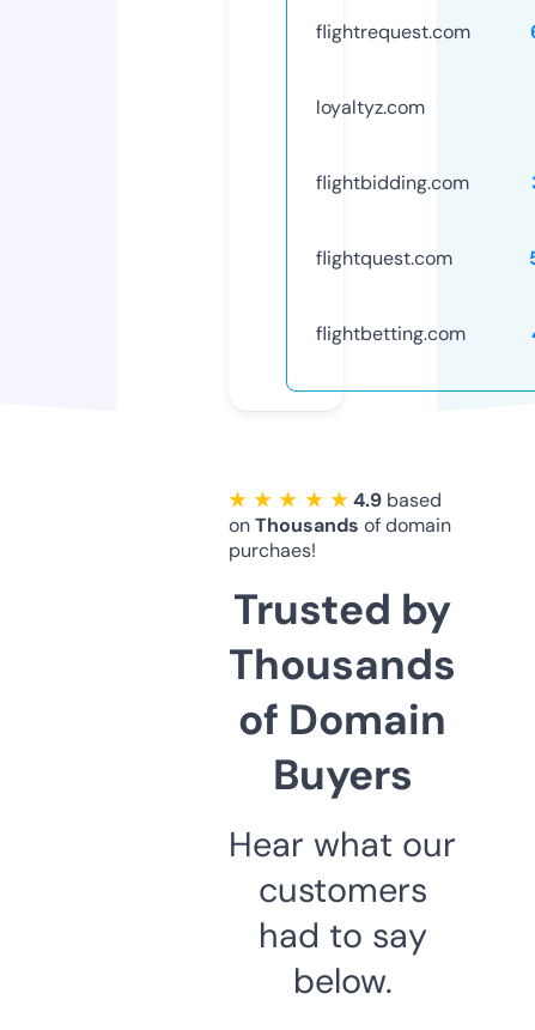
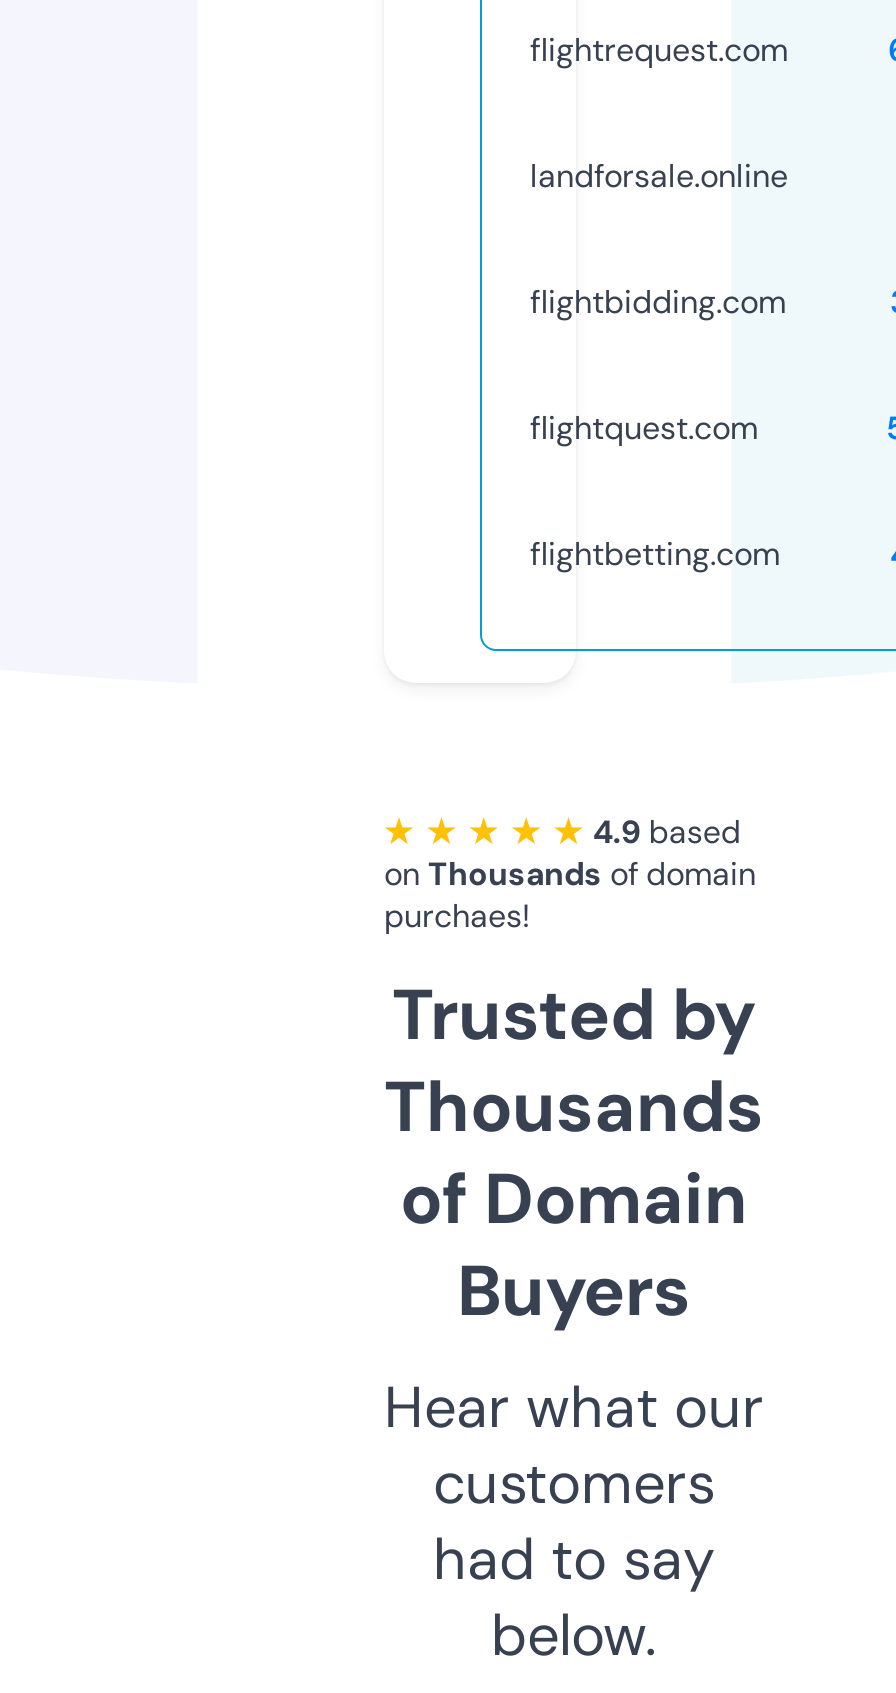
[316,94,425,120] loyaltyz.com -> [530,155,788,197] landforsale.online

